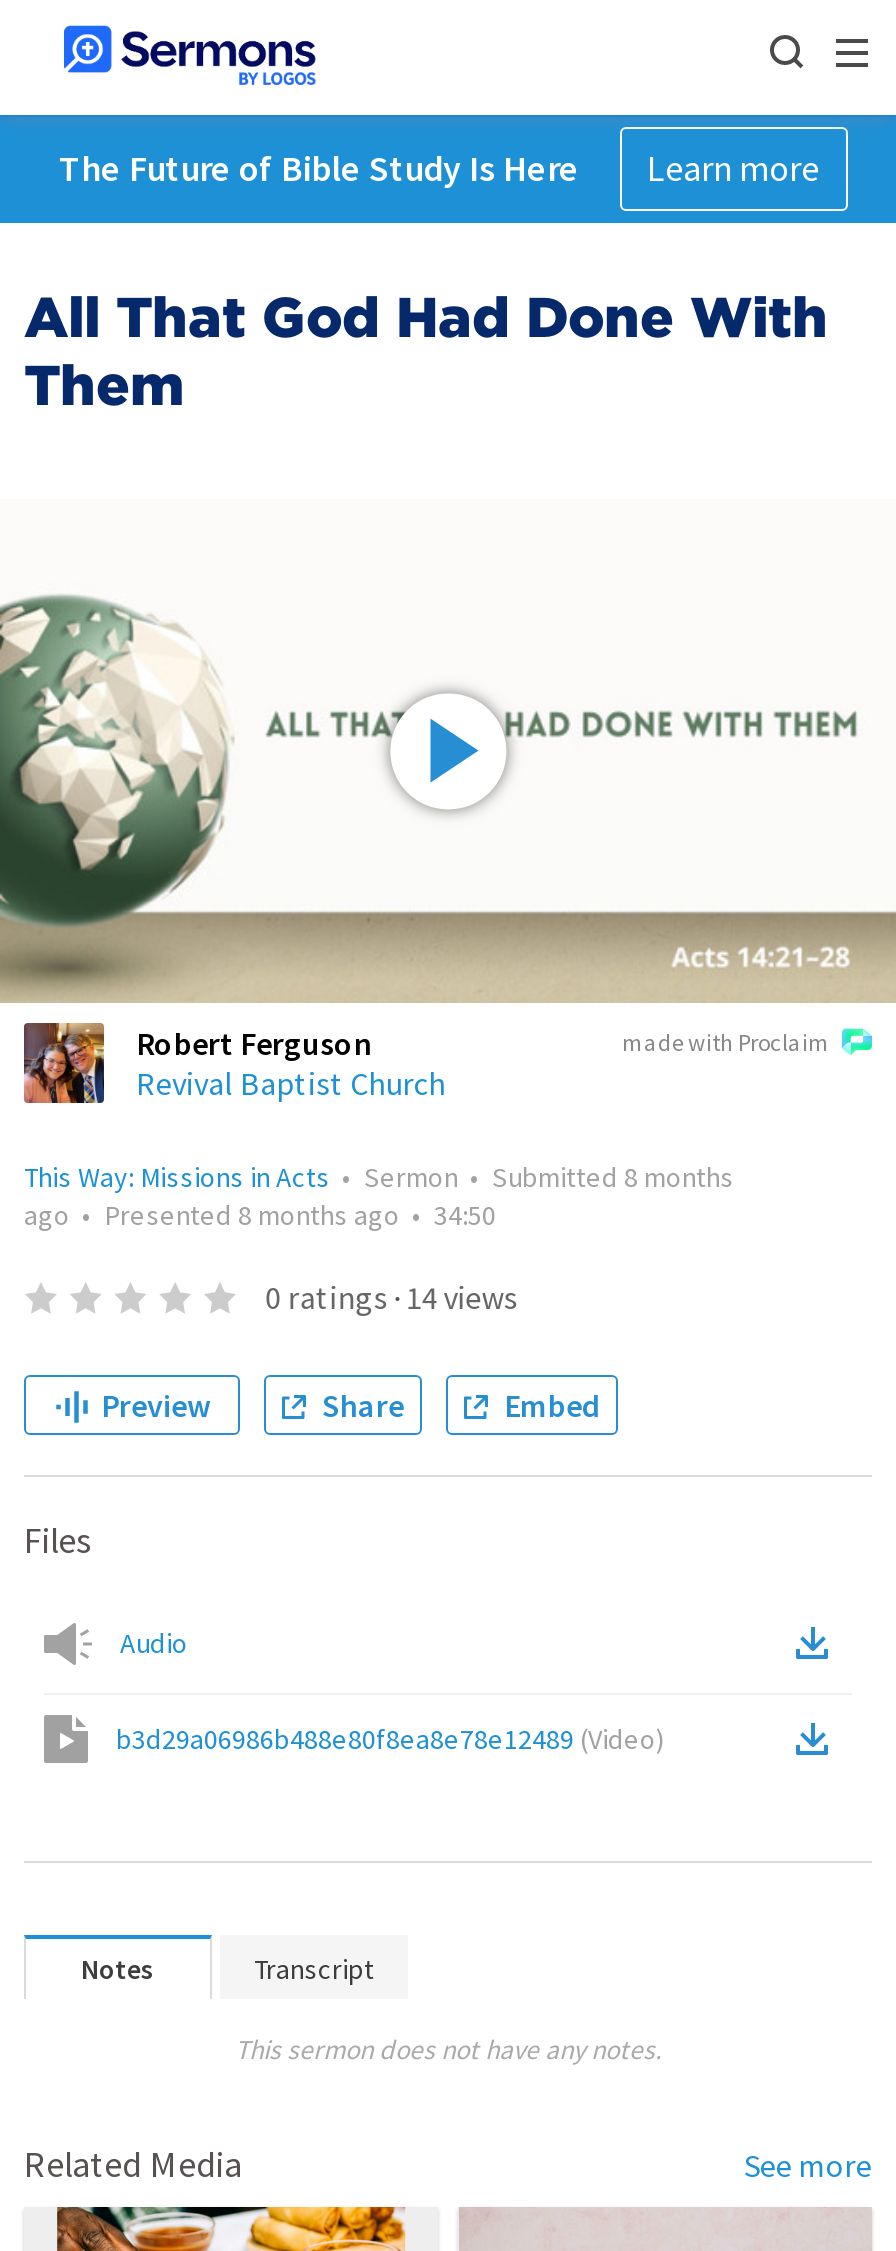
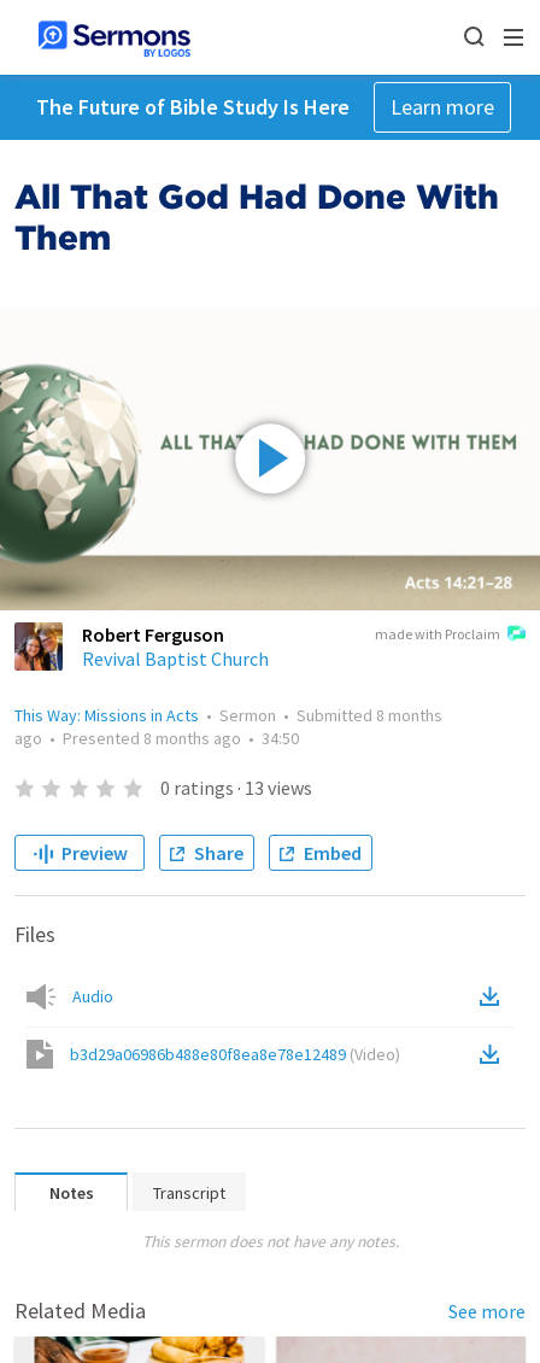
[265,1277,517,1317] 0 ratings · 14 views -> [160,776,312,800] 0 ratings · 13 views

